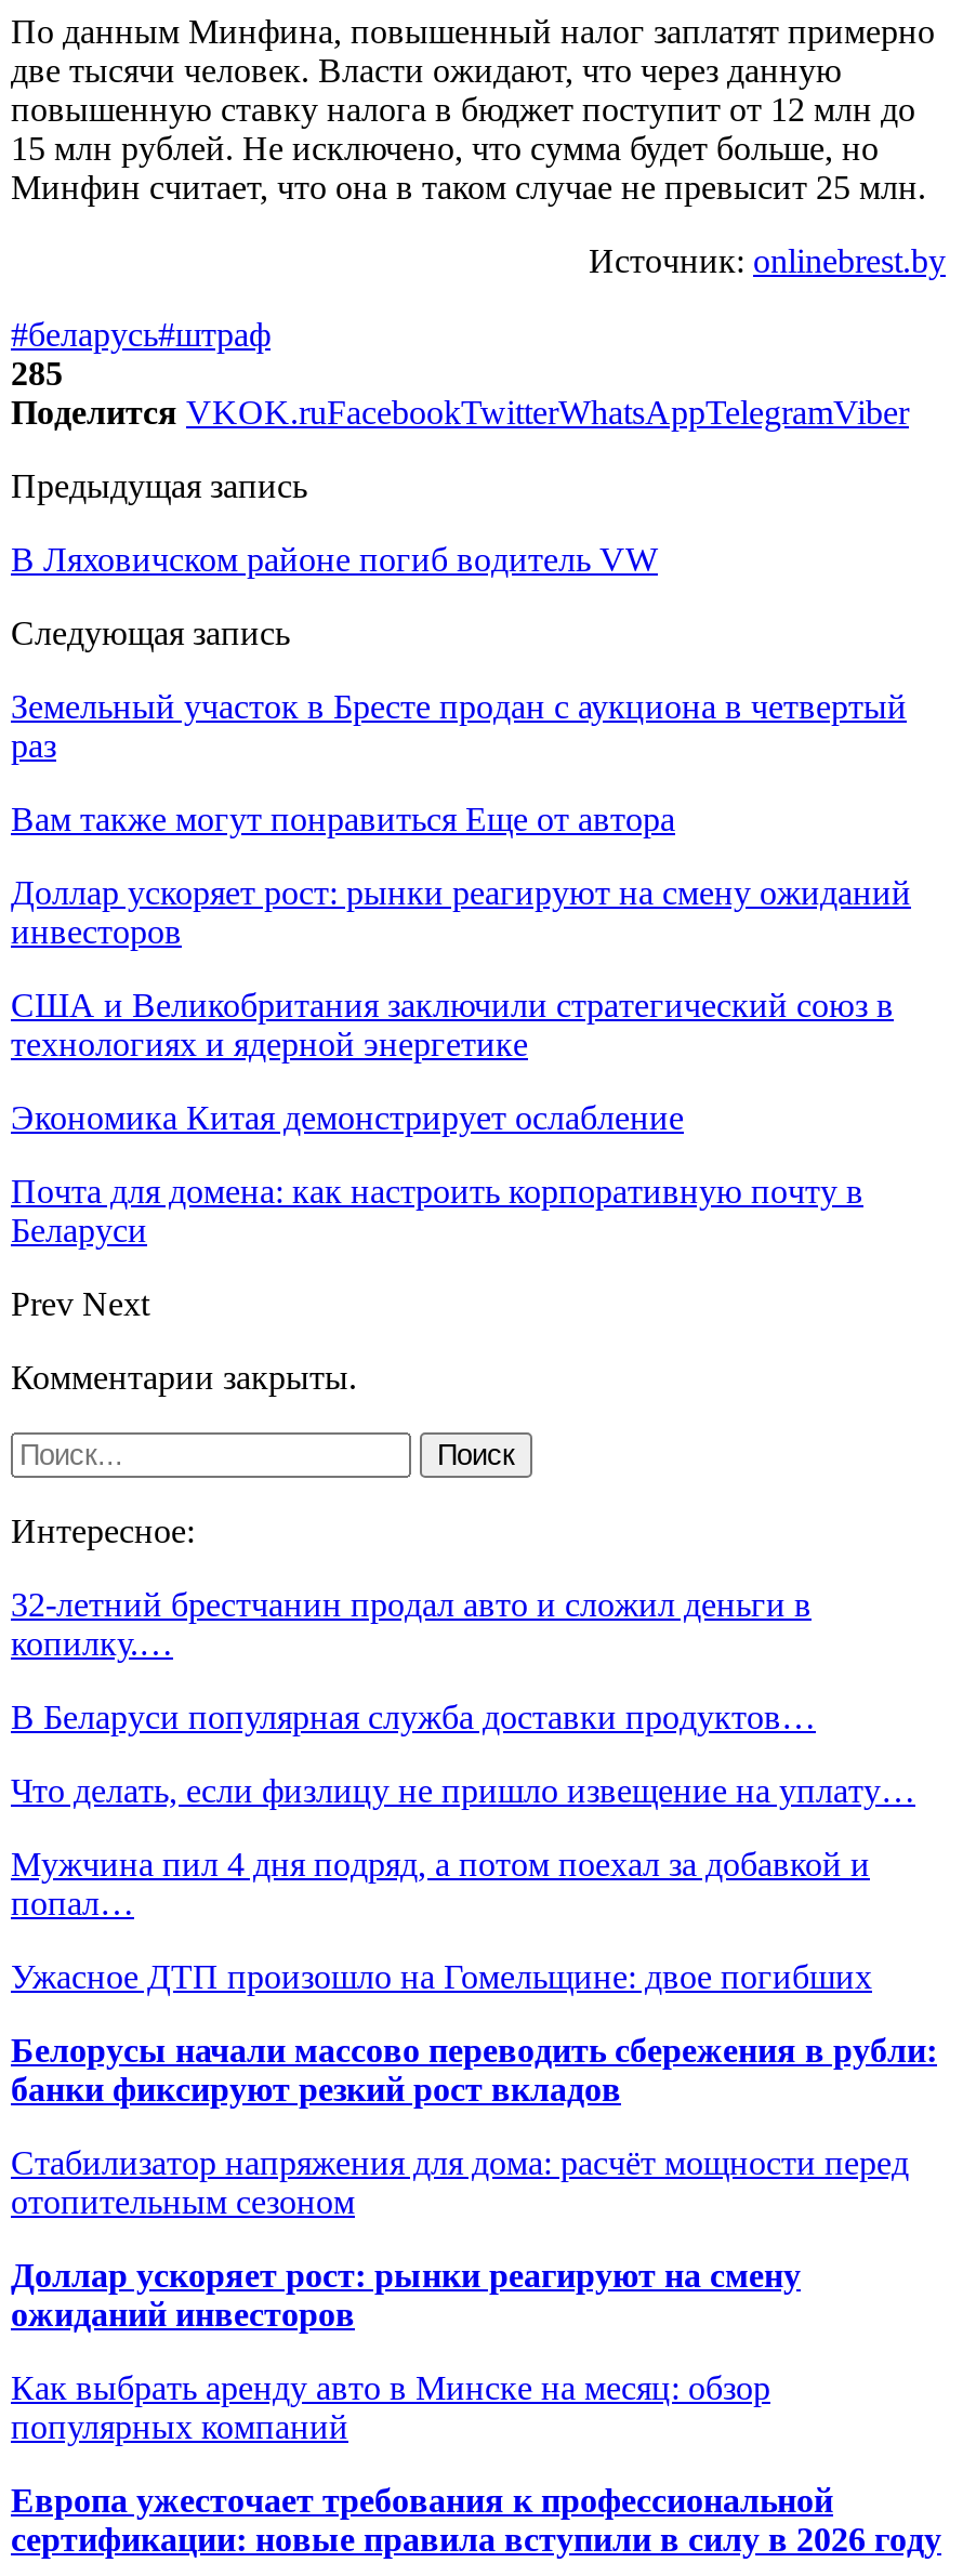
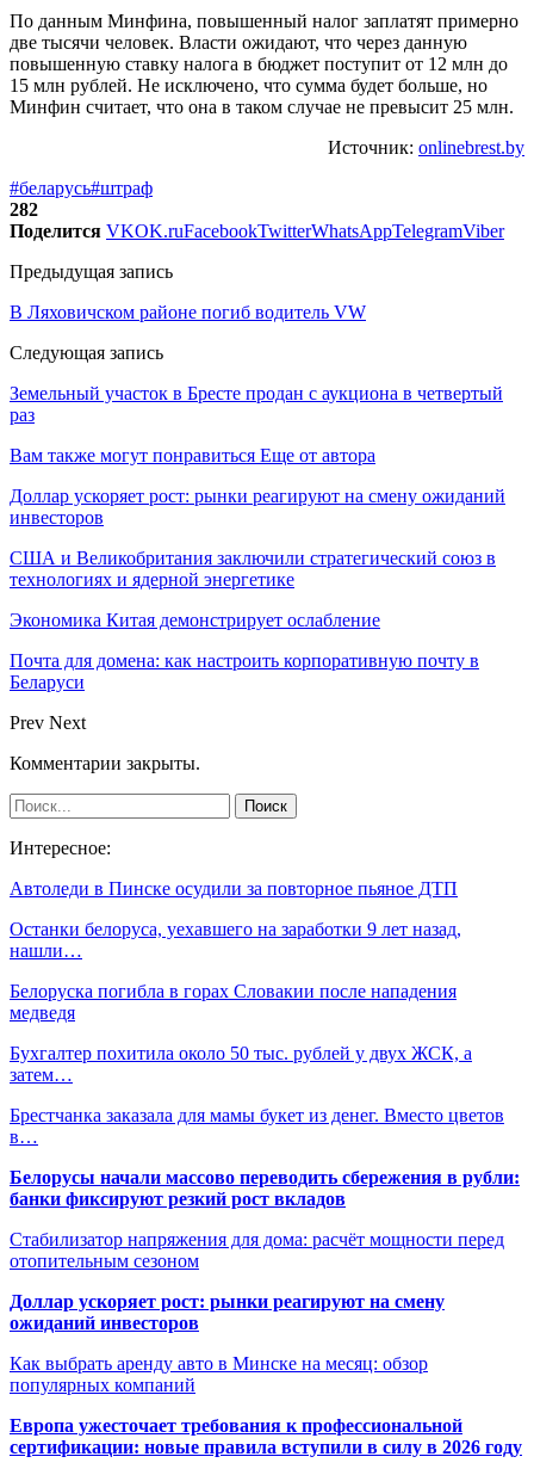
[11,354,63,391] 285 -> [10,199,38,219] 282
[11,1586,812,1661] 32-летний брестчанин продал авто и сложил деньги в | копилку.… -> [10,878,458,898] Автоледи в Пинске осудили за повторное пьяное ДТП
[11,1698,816,1735] В Беларуси популярная служба доставки продуктов… -> [10,919,461,960] Останки белоруса, уехавшего на заработки 9 лет назад, | нашли…
[11,1772,915,1809] Что делать, если физлицу не пришло извещение на уплату… -> [10,981,457,1022] Белоруска погибла в горах Словакии после нападения | медведя
[11,1845,870,1921] Мужчина пил 4 дня подряд, а потом поехал за добавкой и | попал… -> [10,1043,472,1085] Бухгалтер похитила около 50 тыс. рублей у двух ЖСК, а | затем…
[11,1958,872,1995] Ужасное ДТП произошло на Гомельщине: двое погибших -> [10,1105,504,1147] Брестчанка заказала для мамы букет из денег. Вместо цветов | в…

